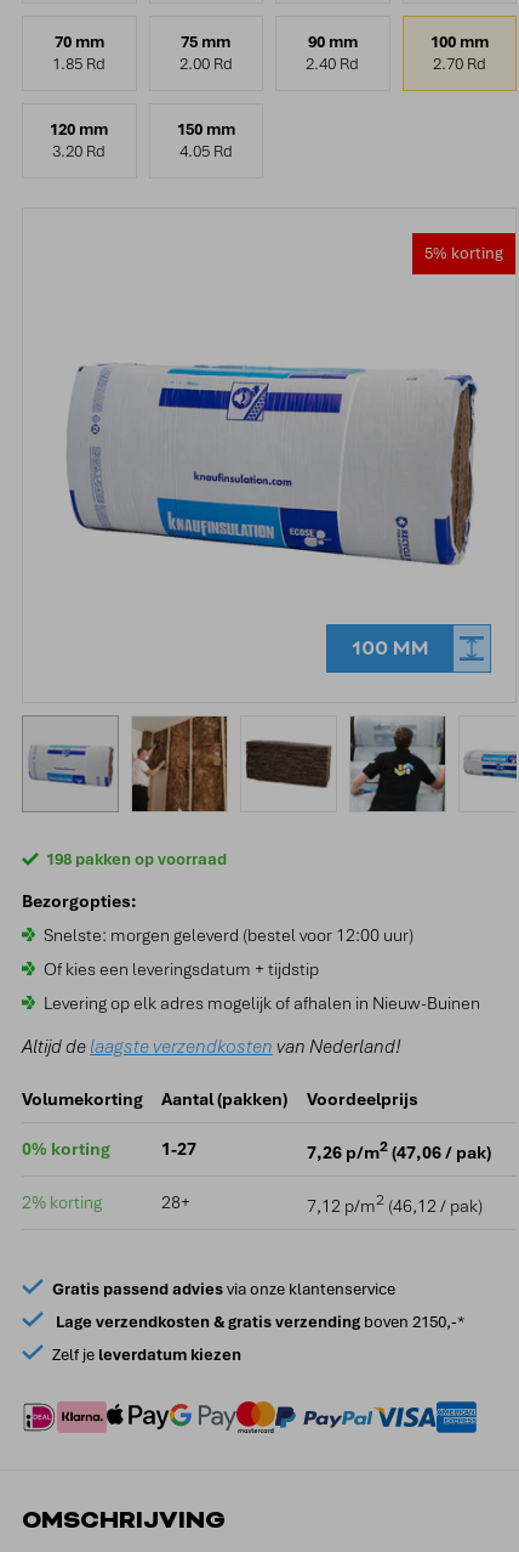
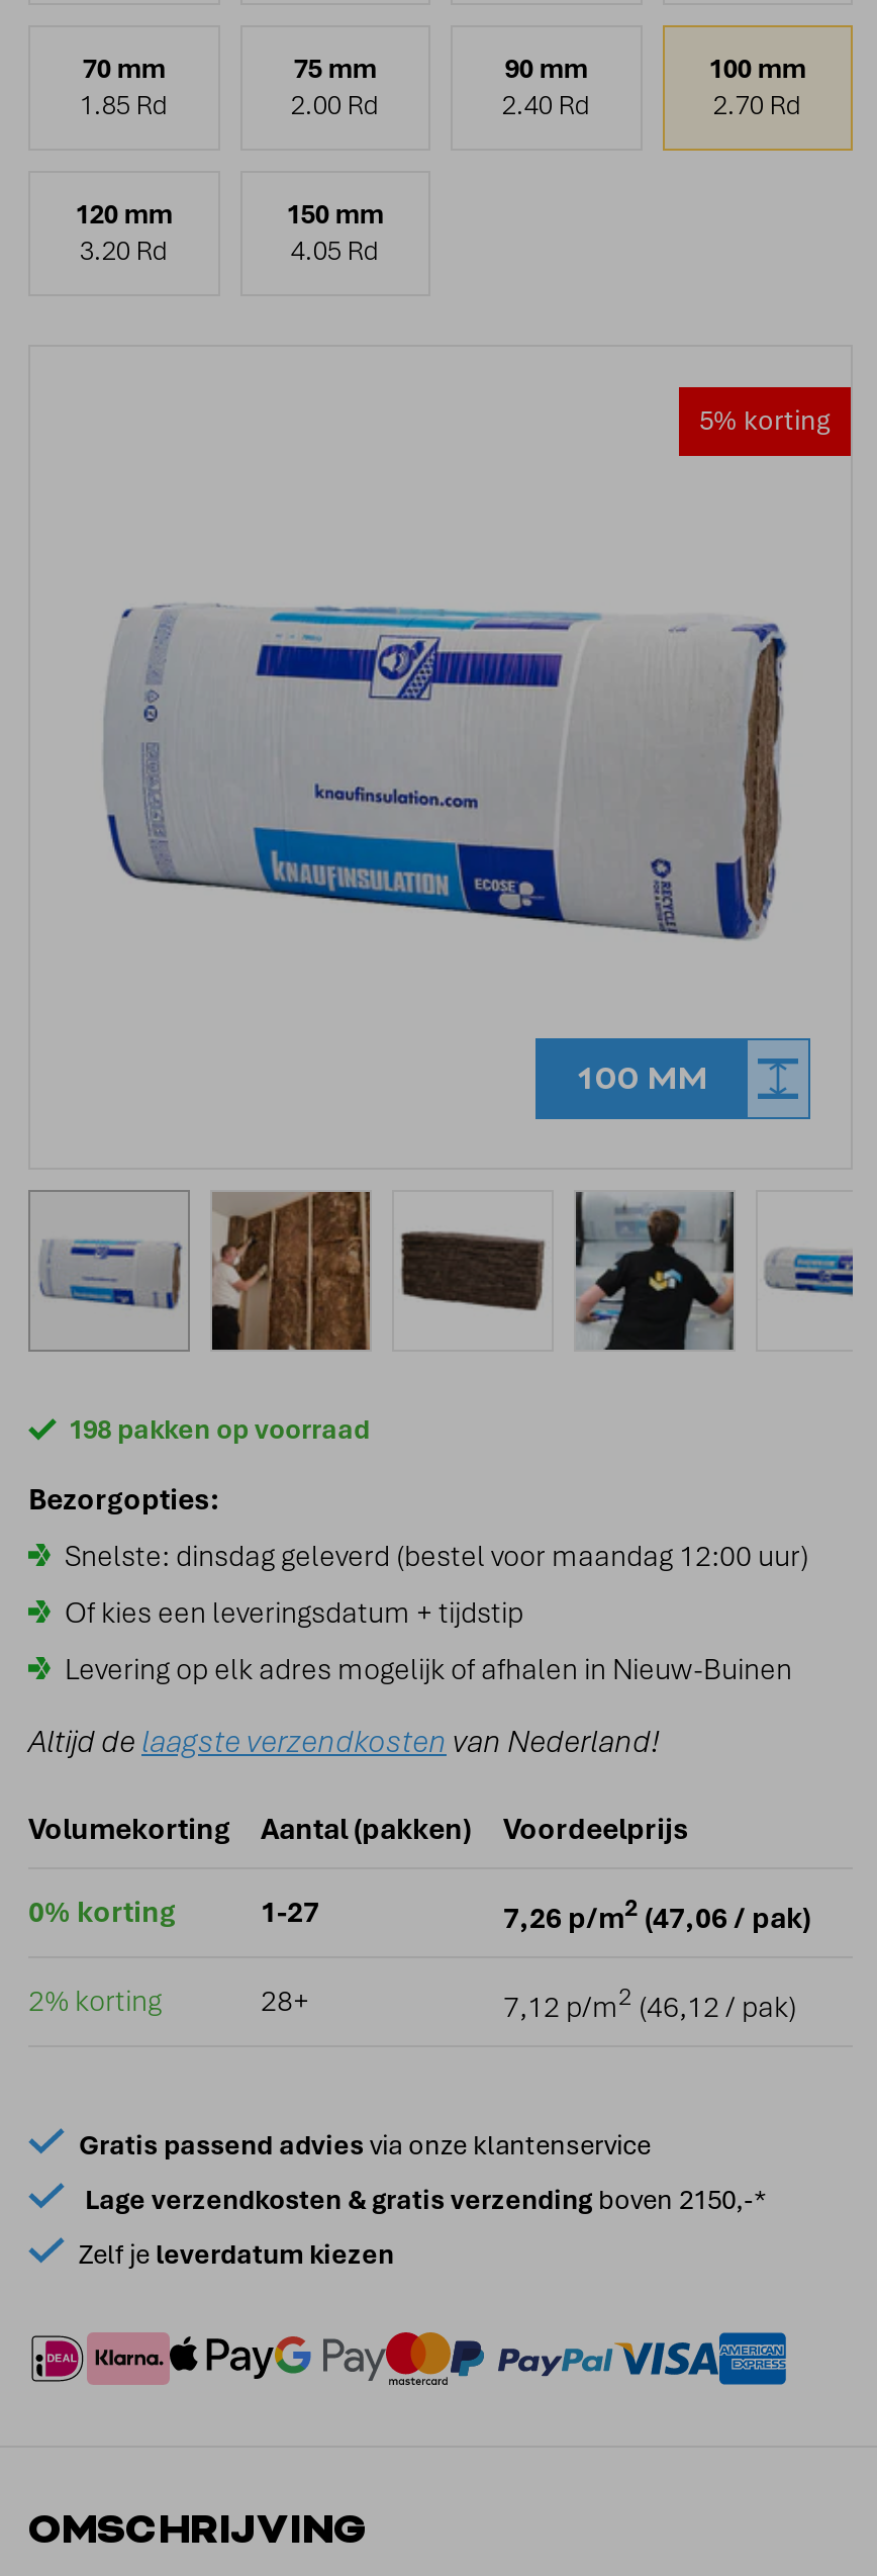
[44,924,414,946] Snelste: morgen geleverd (bestel voor 12:00 uur) -> [65,1538,808,1574] Snelste: dinsdag geleverd (bestel voor maandag 12:00 uur)

